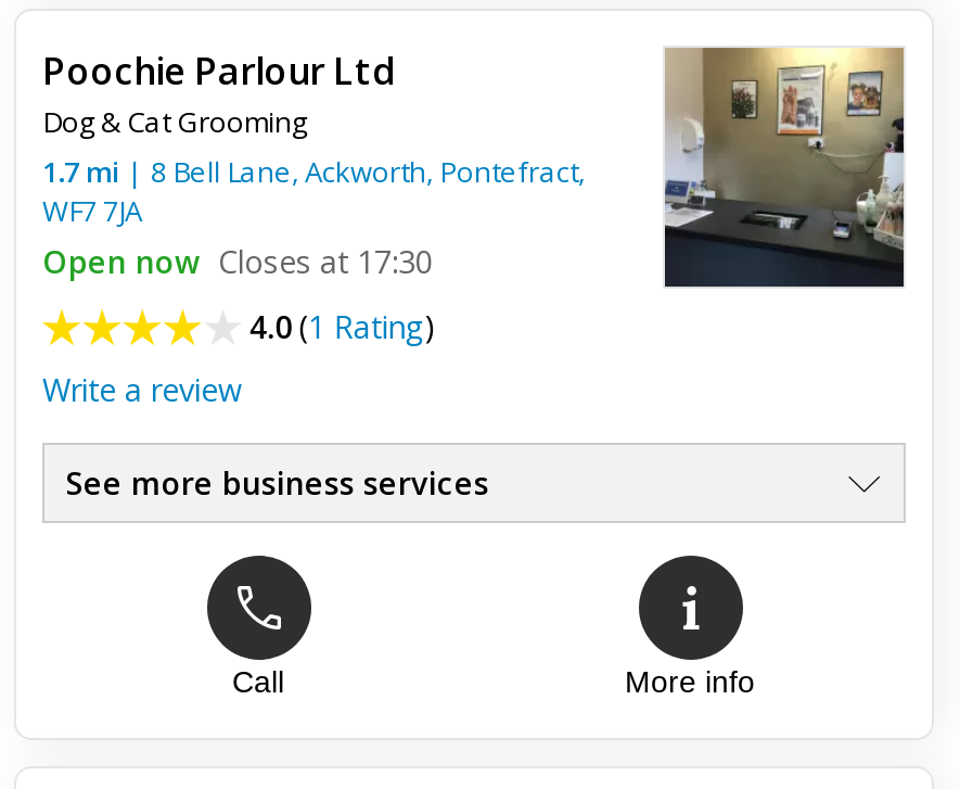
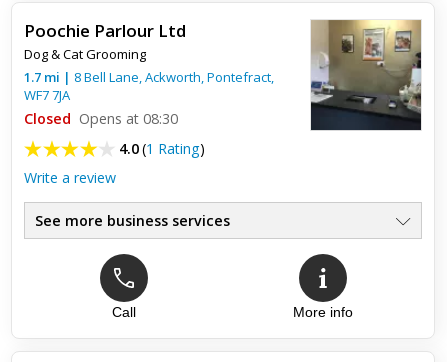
[42,240,433,282] Open now Closes at 17:30 -> [24,109,178,128] Closed Opens at 08:30

